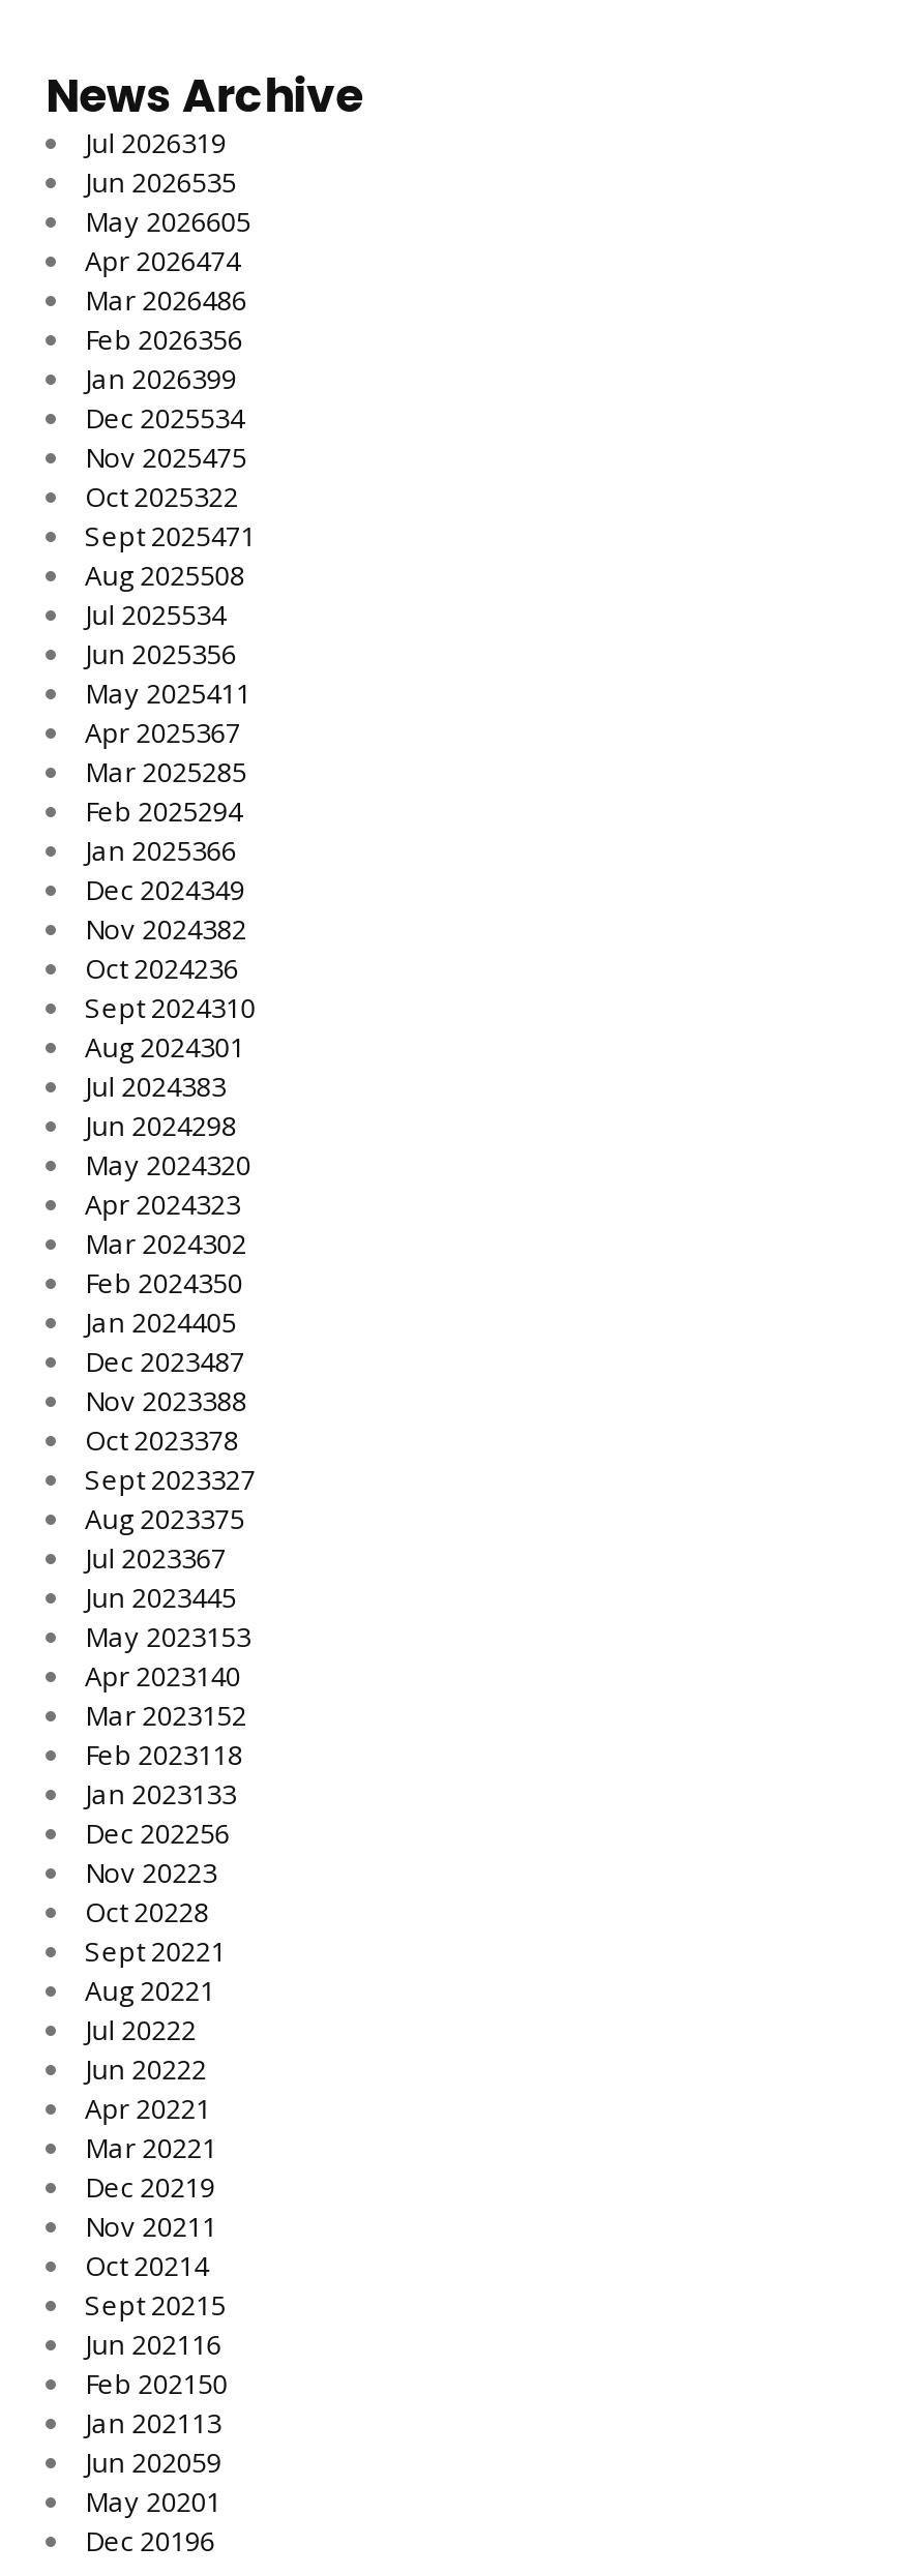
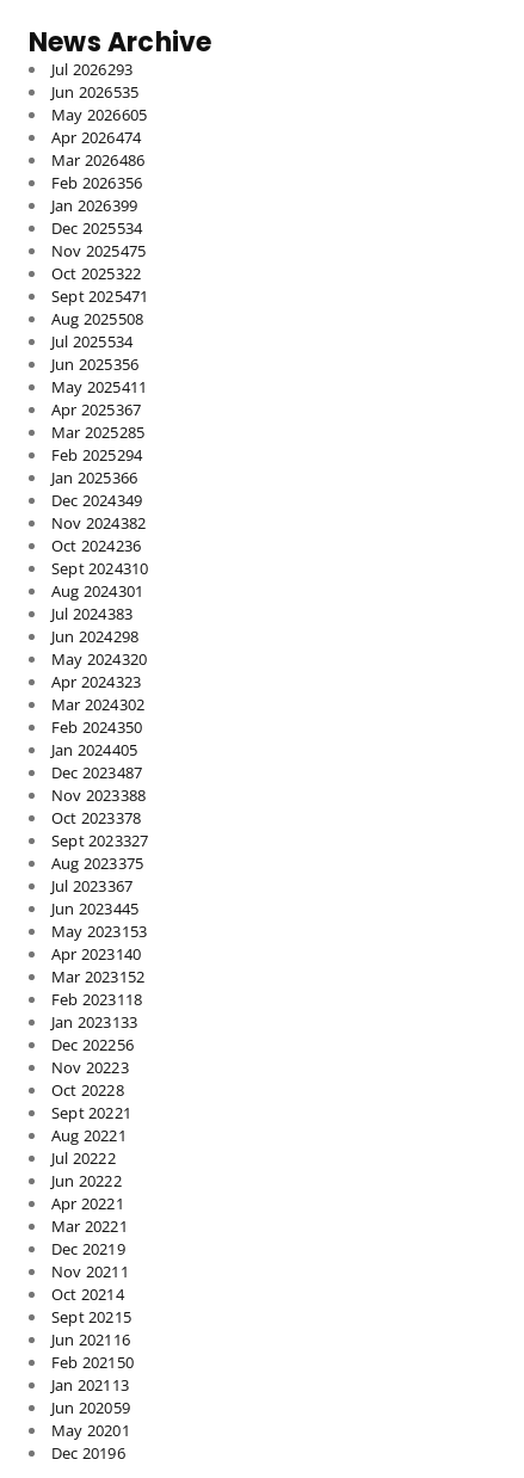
[85,124,226,161] Jul 2026319 -> [51,58,133,80] Jul 2026293

